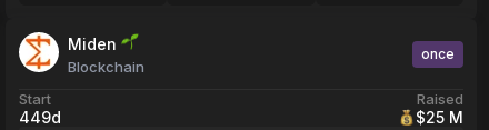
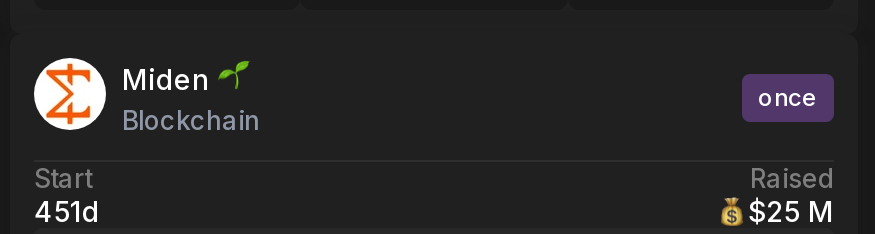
[19,108,61,127] 449d -> [34,194,100,228] 451d

